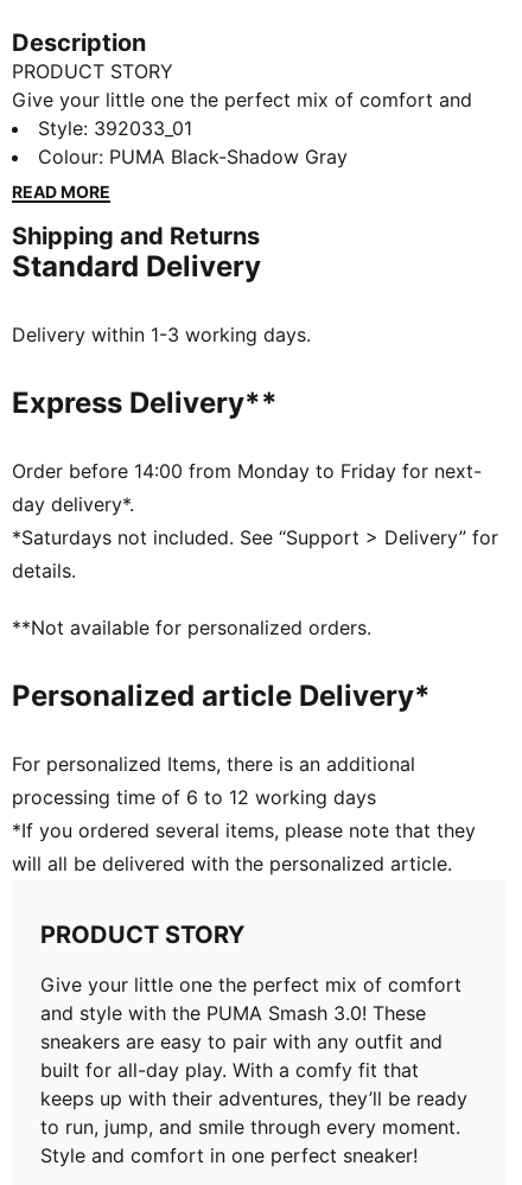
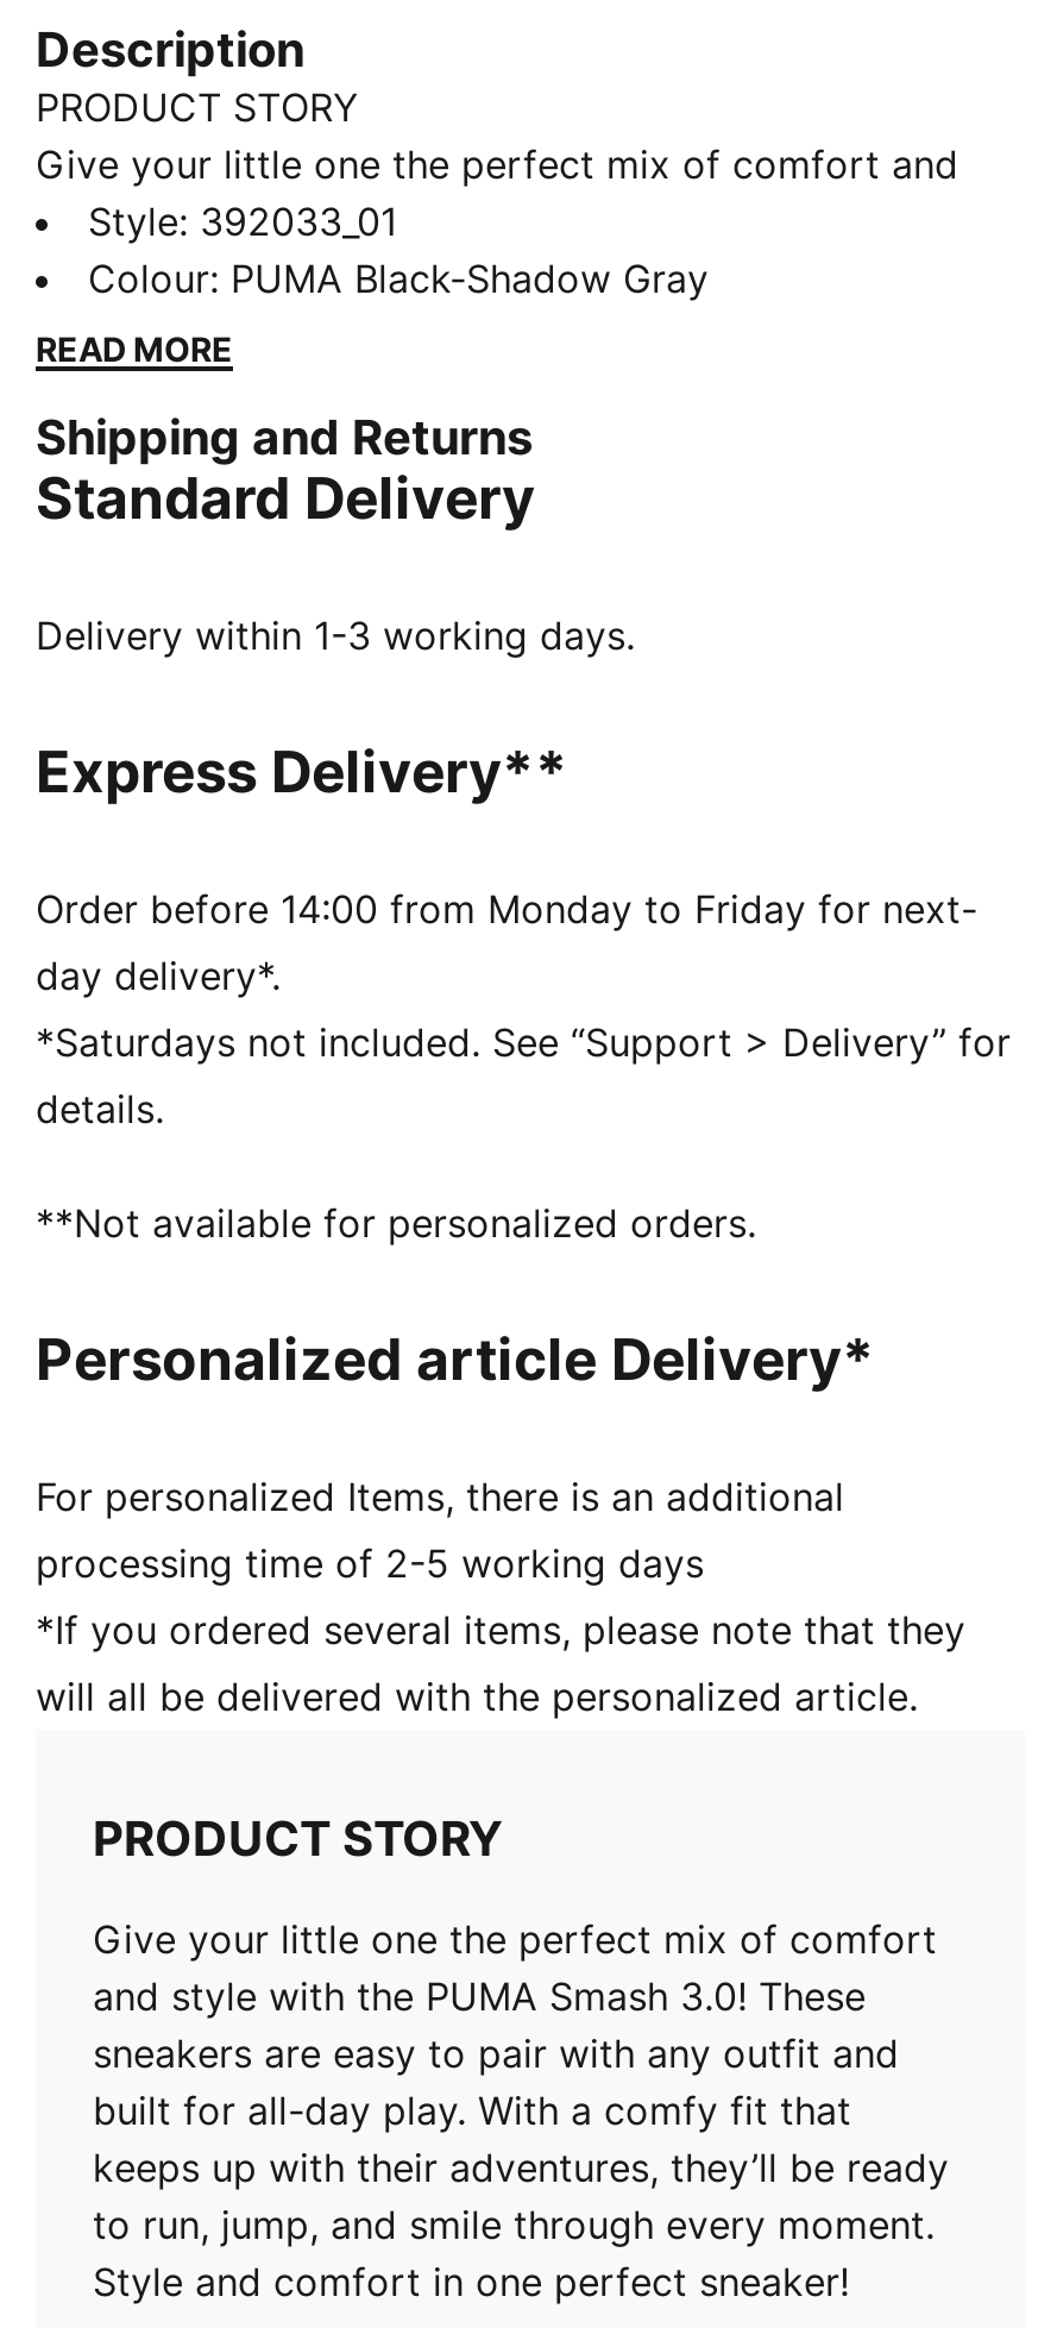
[12,785,376,809] processing time of 6 to 12 working days -> [36,1539,704,1587] processing time of 2-5 working days

